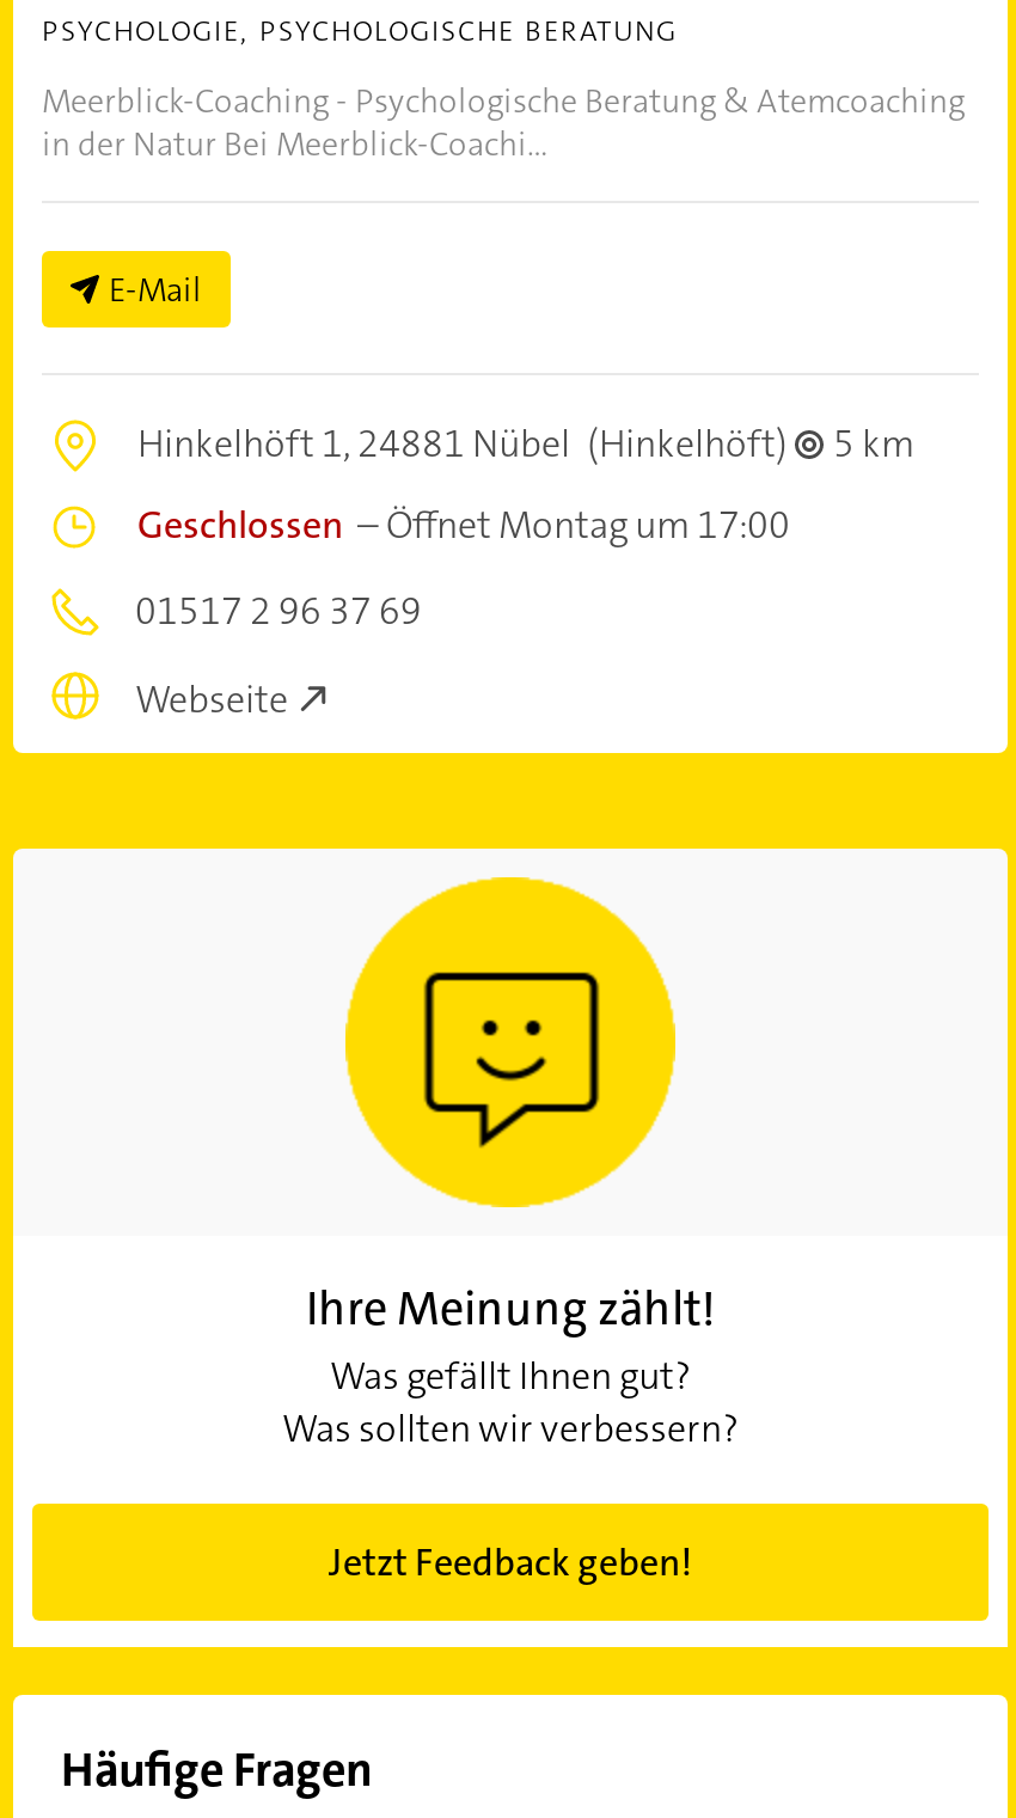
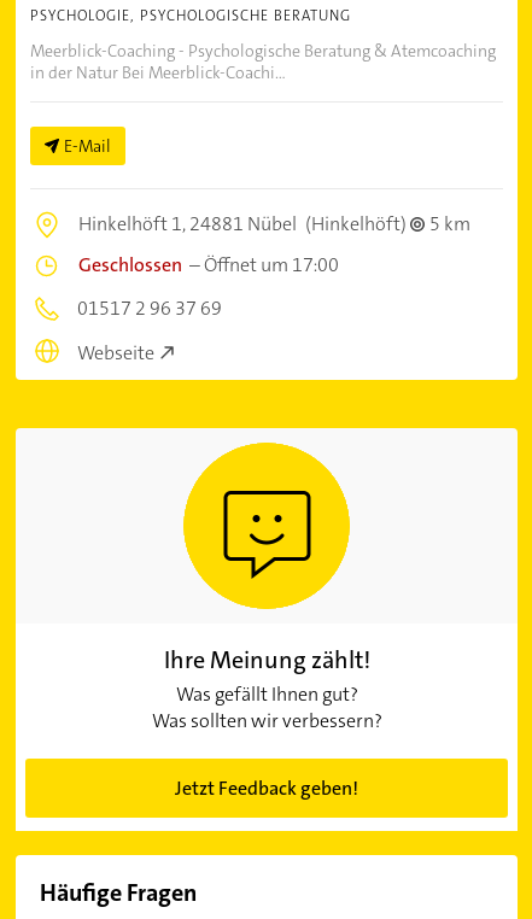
[137,500,790,550] Geschlossen –Öffnet Montag um 17:00 -> [78,252,339,277] Geschlossen –Öffnet um 17:00

